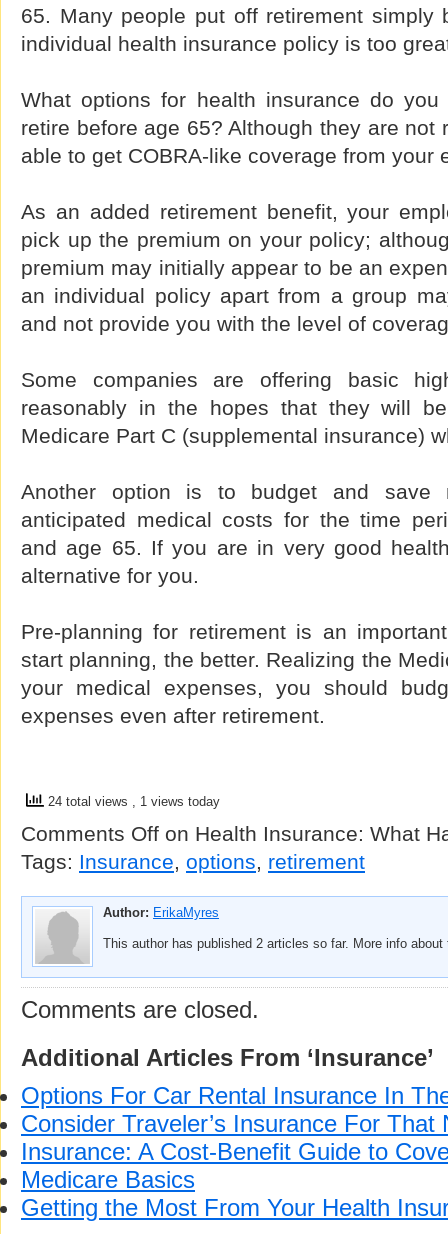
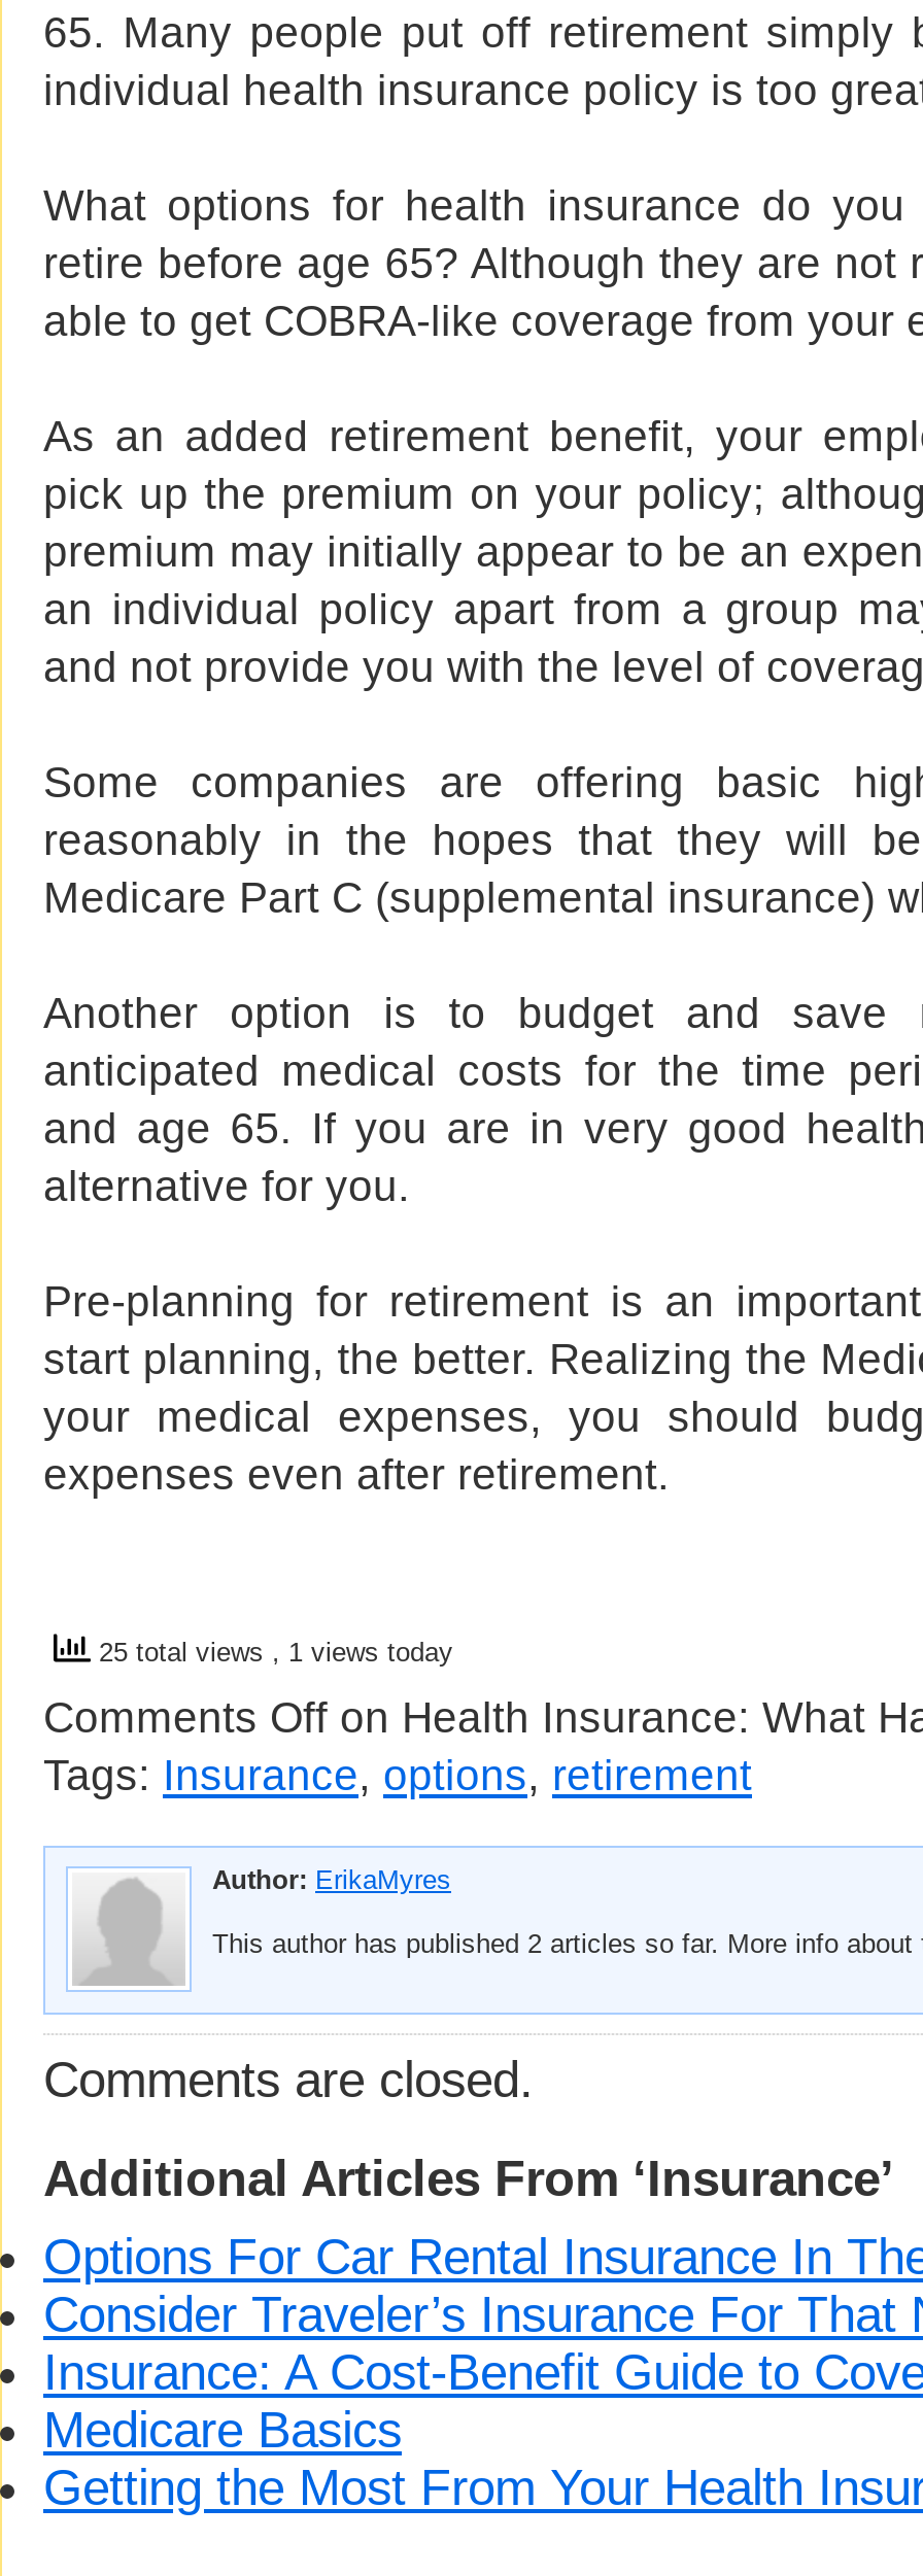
[44,794,220,809] 24 total views, 1 views today -> [91,1636,453,1667] 25 total views, 1 views today

